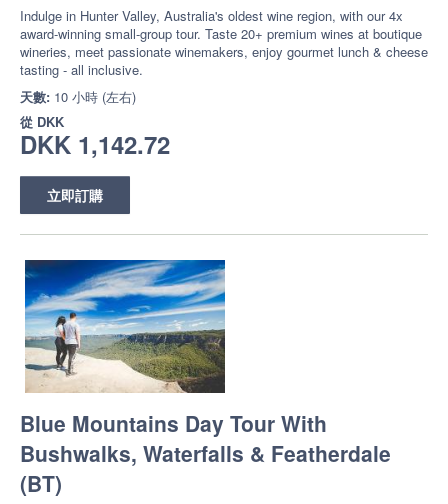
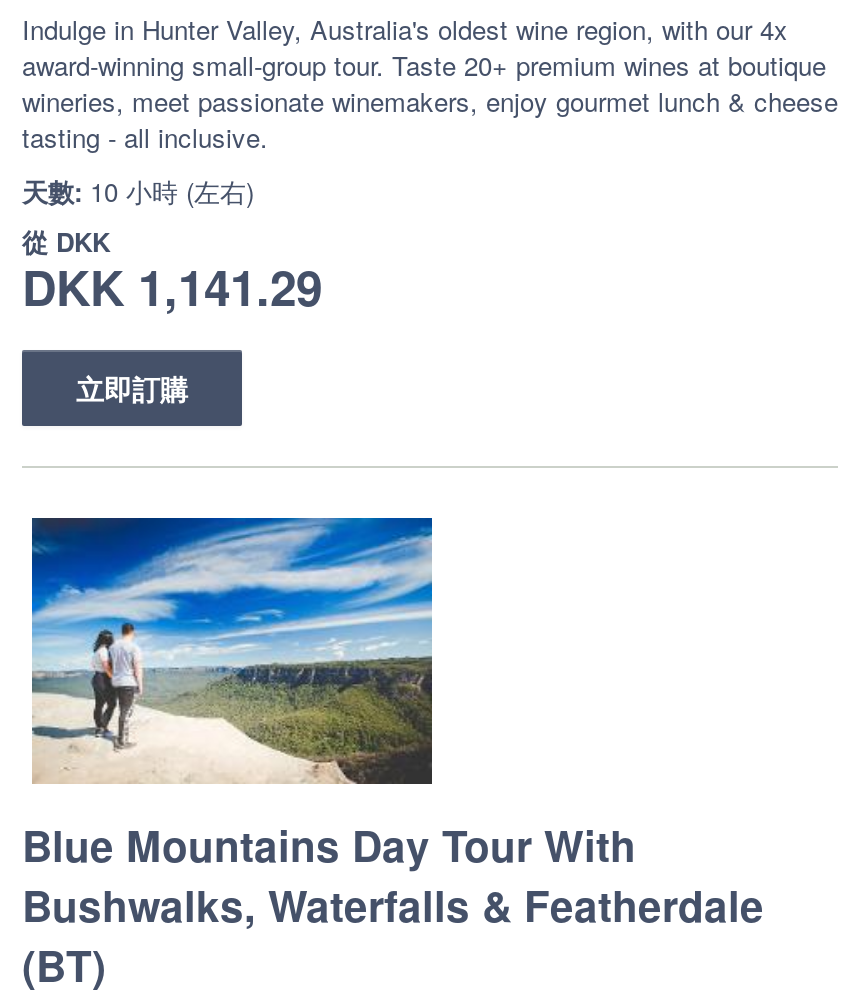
[20,126,170,160] DKK 1,142.72 -> [22,251,322,319] DKK 1,141.29

